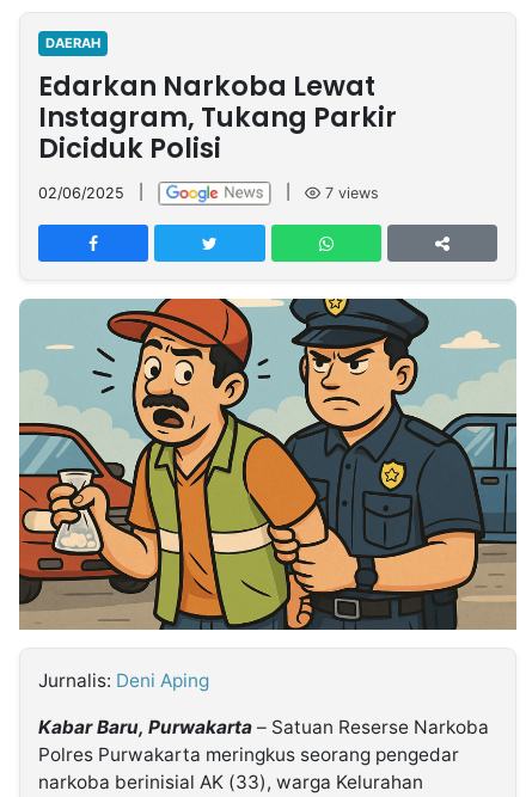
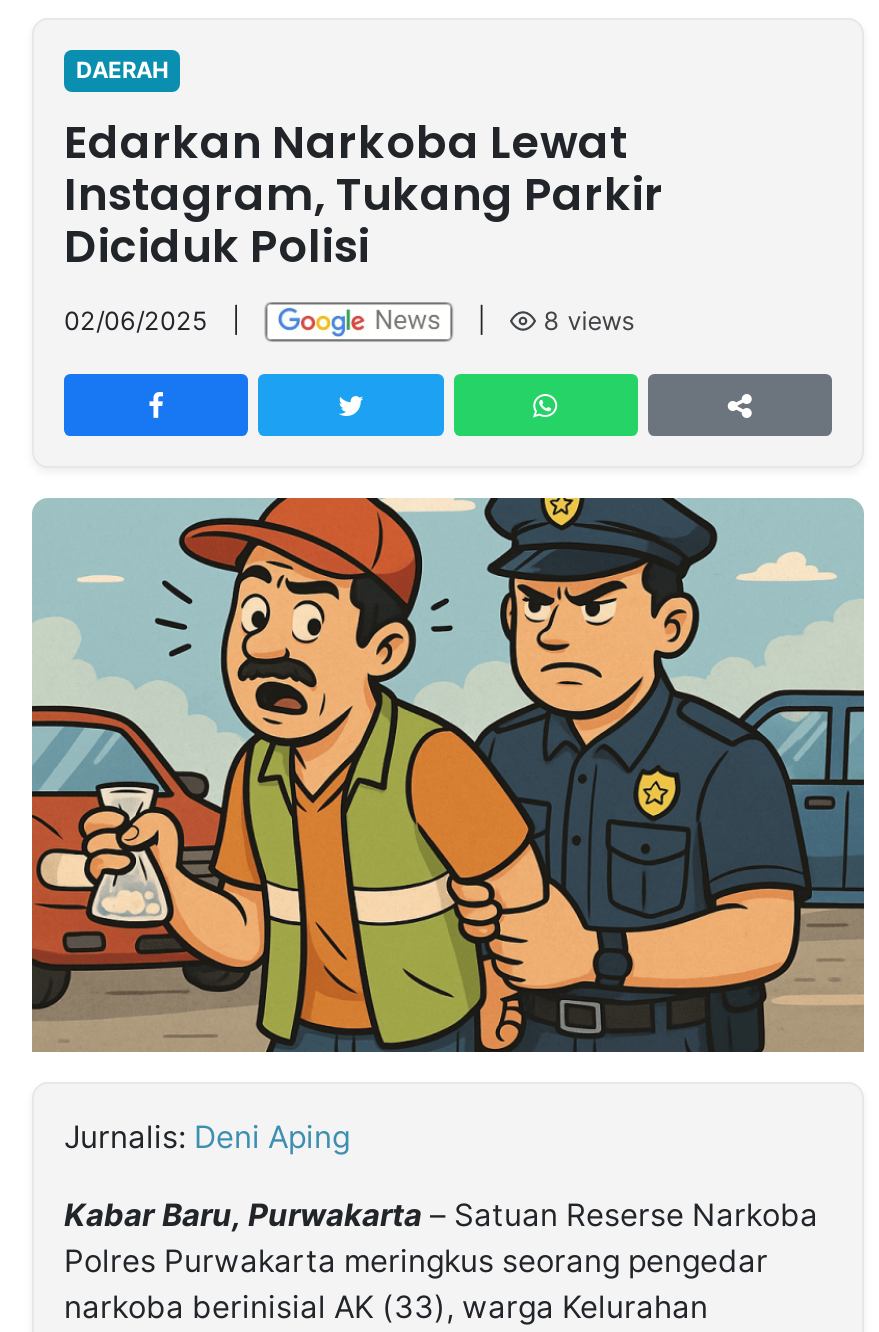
[325,184,379,202] 7 views -> [543,305,635,335] 8 views

